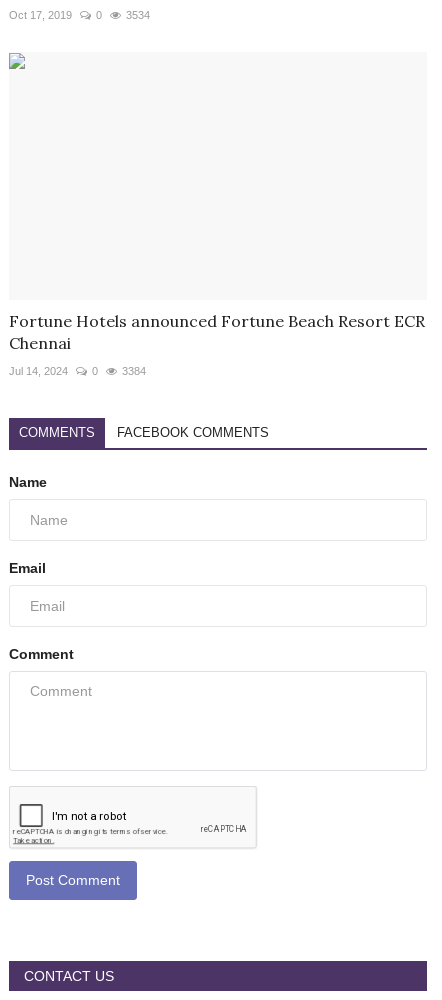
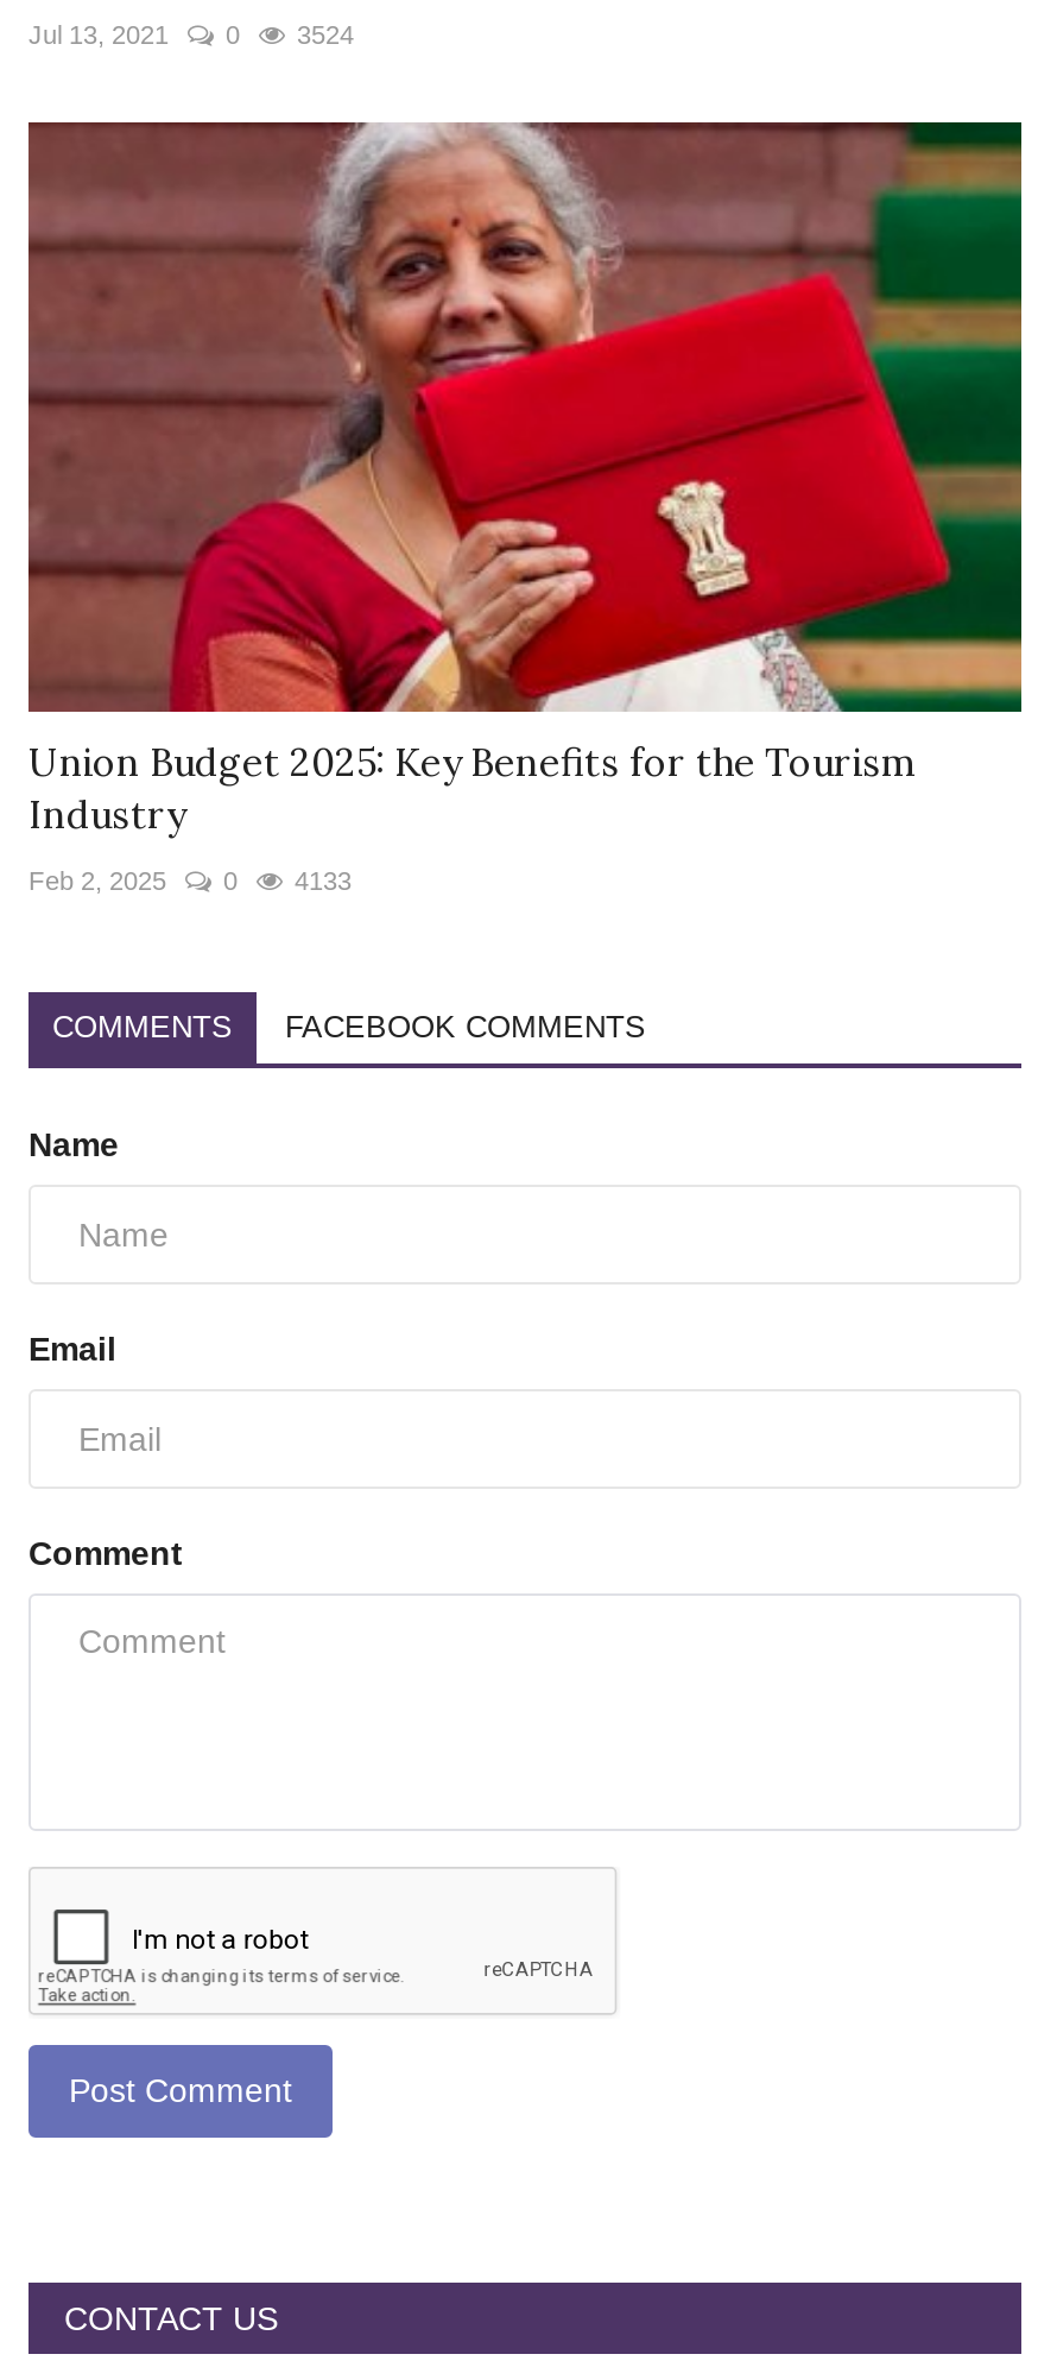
[9,9,72,21] Oct 17, 2019 -> [29,20,169,48] Jul 13, 2021
[126,9,150,21] 3534 -> [297,20,354,48] 3524
none -> [26,120,1024,714] [image]
[9,311,425,353] Fortune Hotels announced Fortune Beach Resort ECR | Chennai -> [29,739,917,839] Union Budget 2025: Key Benefits for the Tourism | Industry
[9,365,68,377] Jul 14, 2024 -> [29,867,166,896] Feb 2, 2025
[122,365,146,377] 3384 -> [295,867,352,896] 4133

